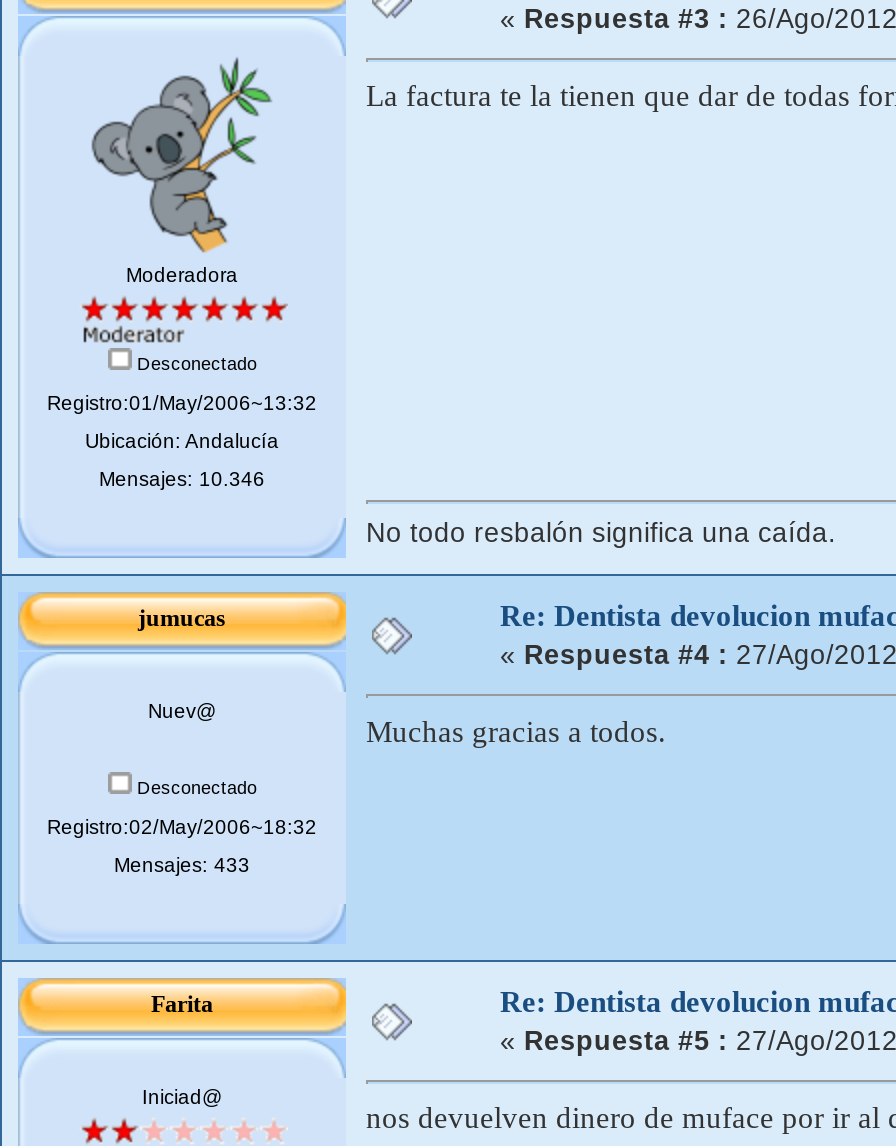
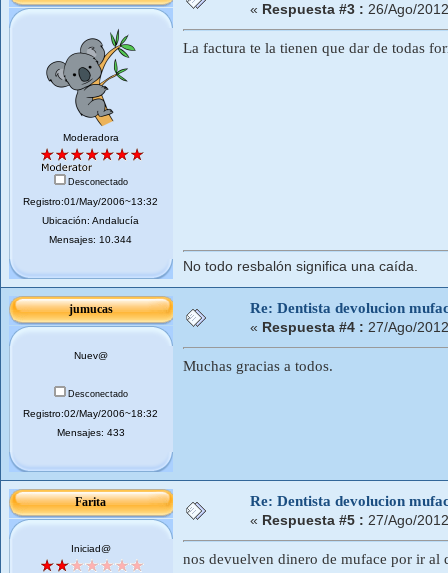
[99,468,265,490] Mensajes: 10.346 -> [49,234,132,245] Mensajes: 10.344

